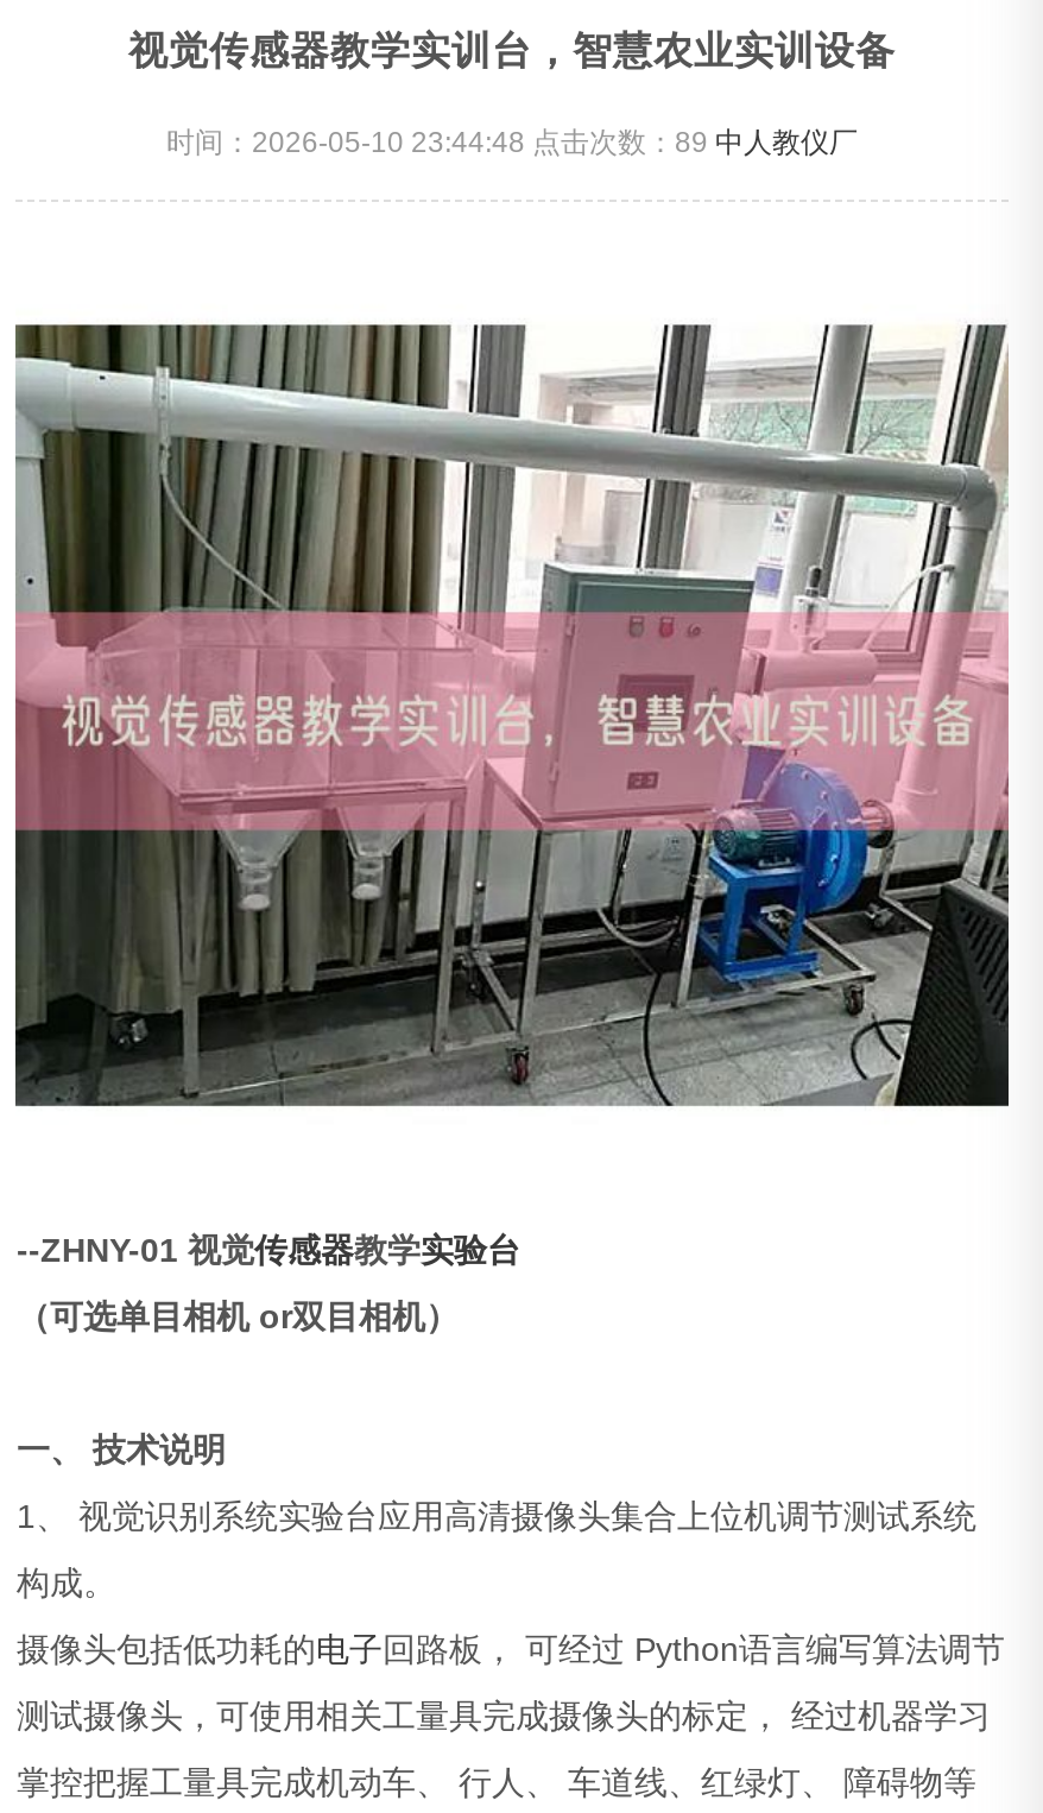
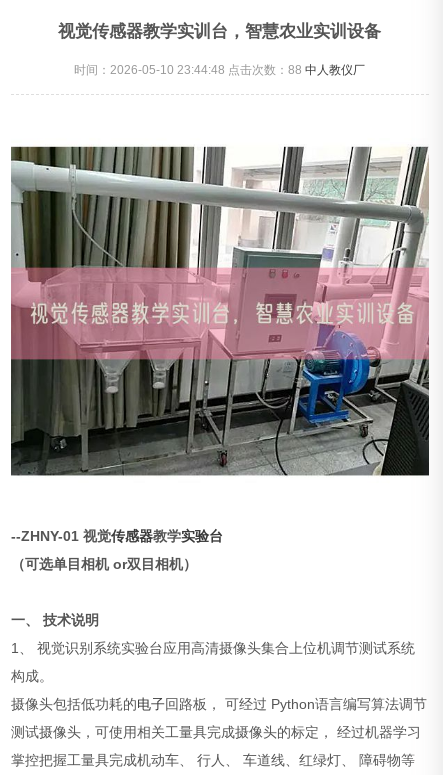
[166,126,858,160] 时间：2026-05-10 23:44:48 点击次数：89中人教仪厂 -> [74,63,365,77] 时间：2026-05-10 23:44:48 点击次数：88中人教仪厂

